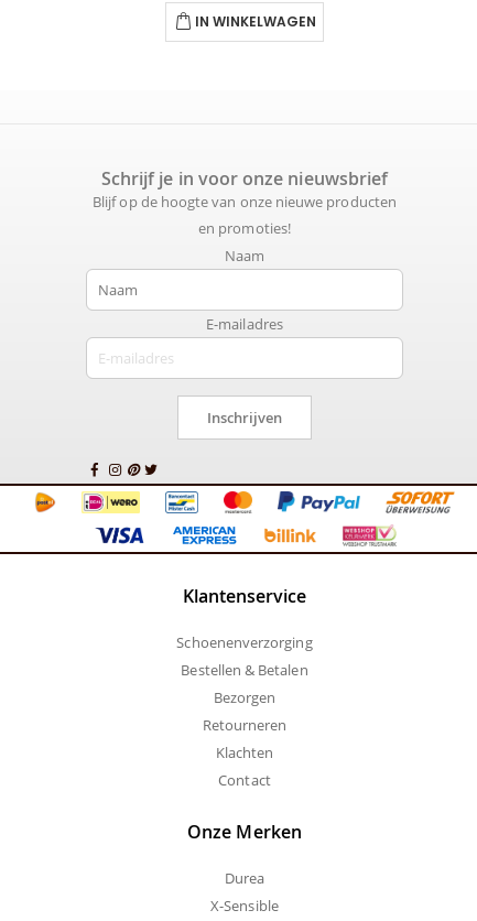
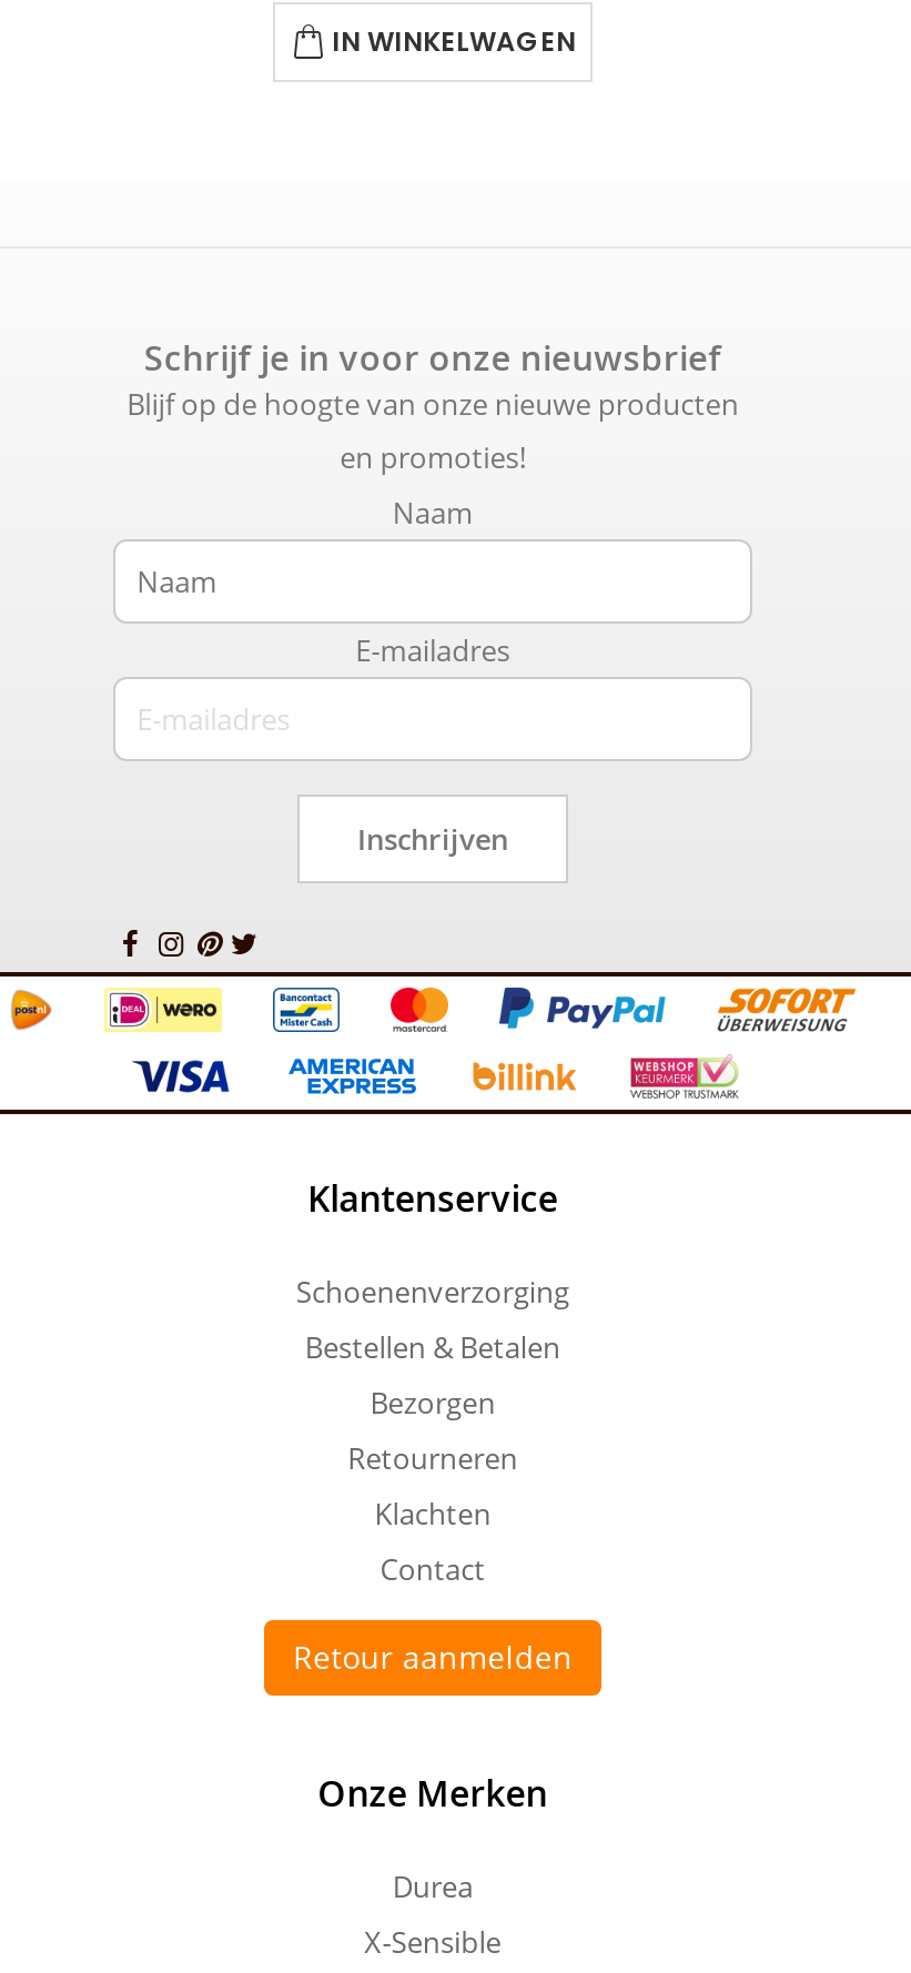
none -> [293,1637,573,1679] Retour aanmelden

